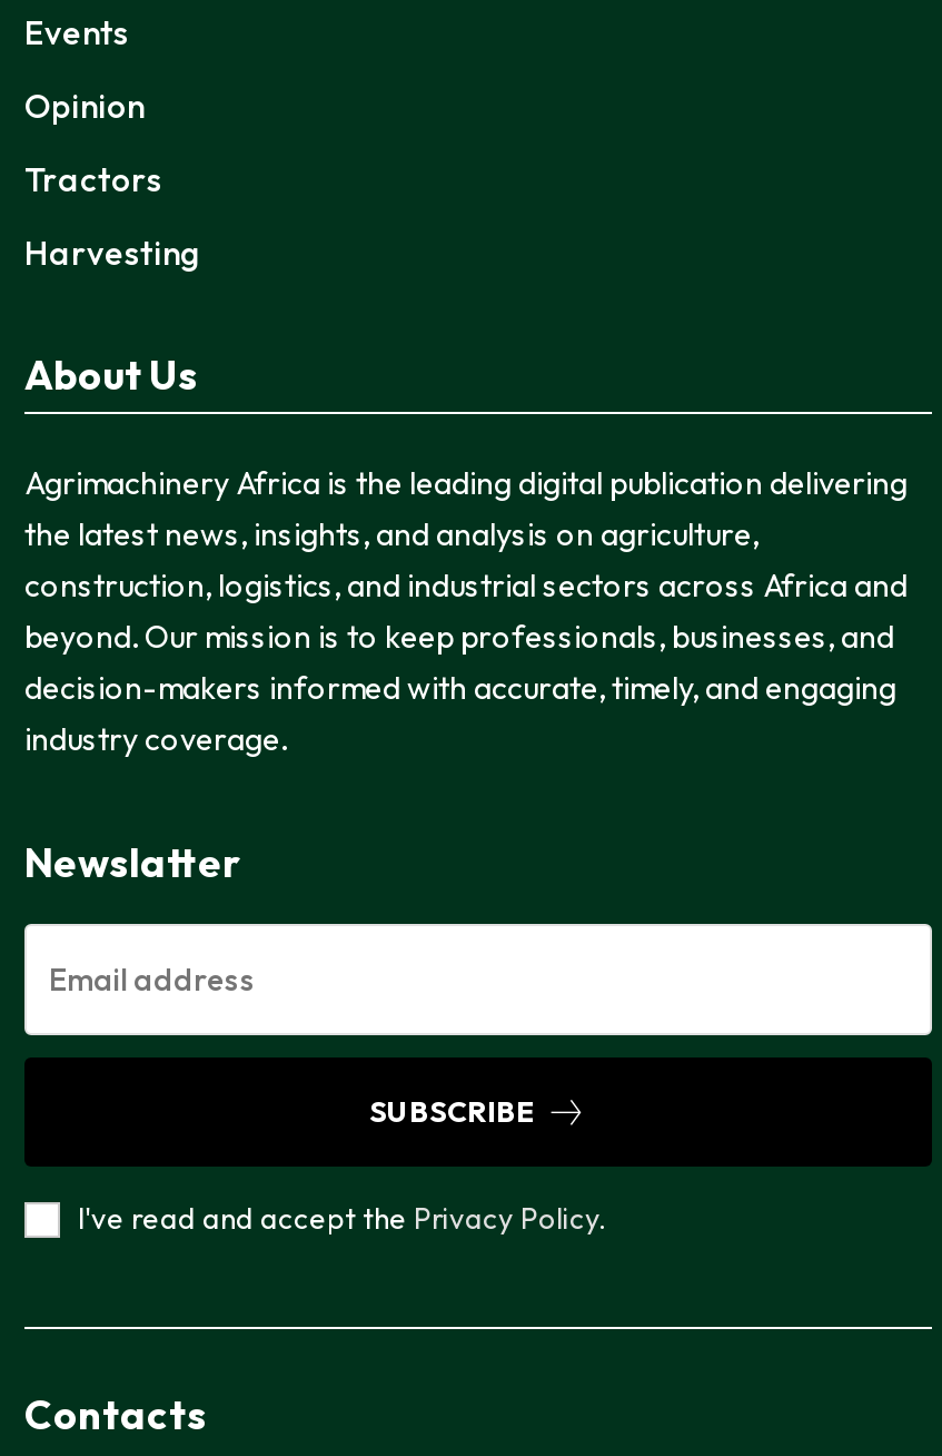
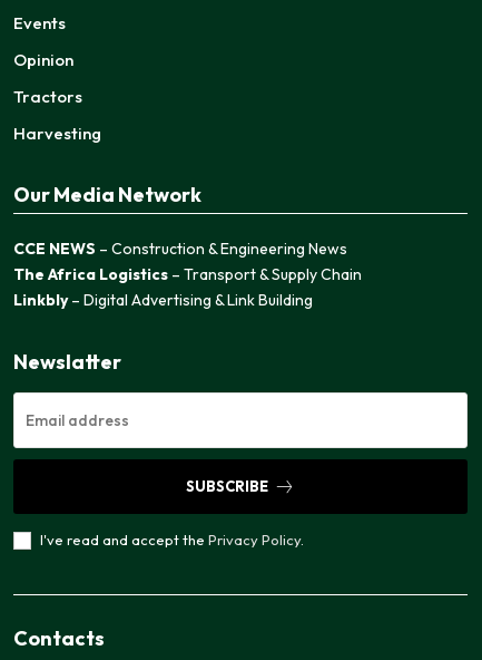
[24,350,198,401] About Us -> [13,182,201,207] Our Media Network
[24,463,908,759] Agrimachinery Africa is the leading digital publication delivering | the latest news, insights, and analysis on agriculture, | construction, logistics, and industrial sectors across Africa and | beyond. Our mission is to keep professionals, businesses, and | decision-makers informed with accurate, timely, and engaging | industry coverage. -> [13,239,362,310] CCE NEWS – Construction & Engineering News | The Africa Logistics – Transport & Supply Chain | Linkbly – Digital Advertising & Link Building

